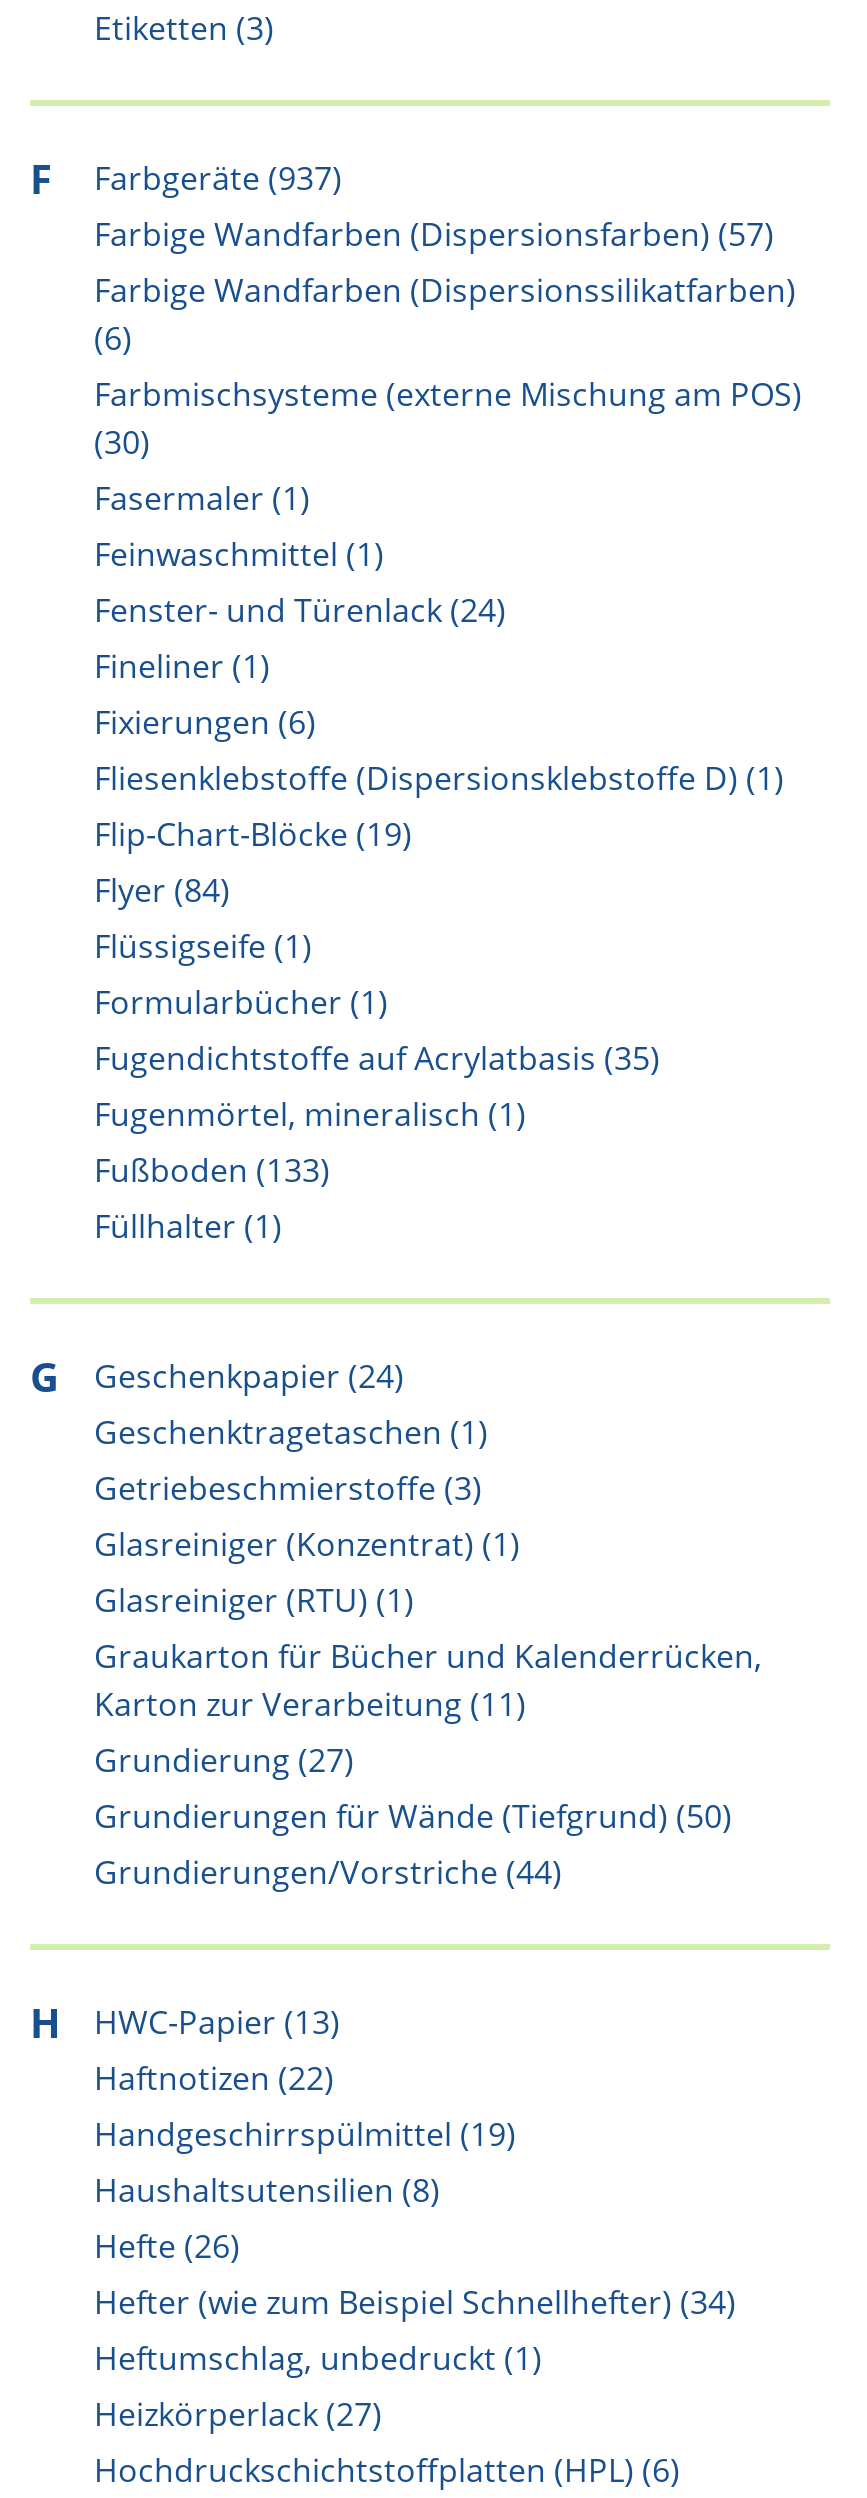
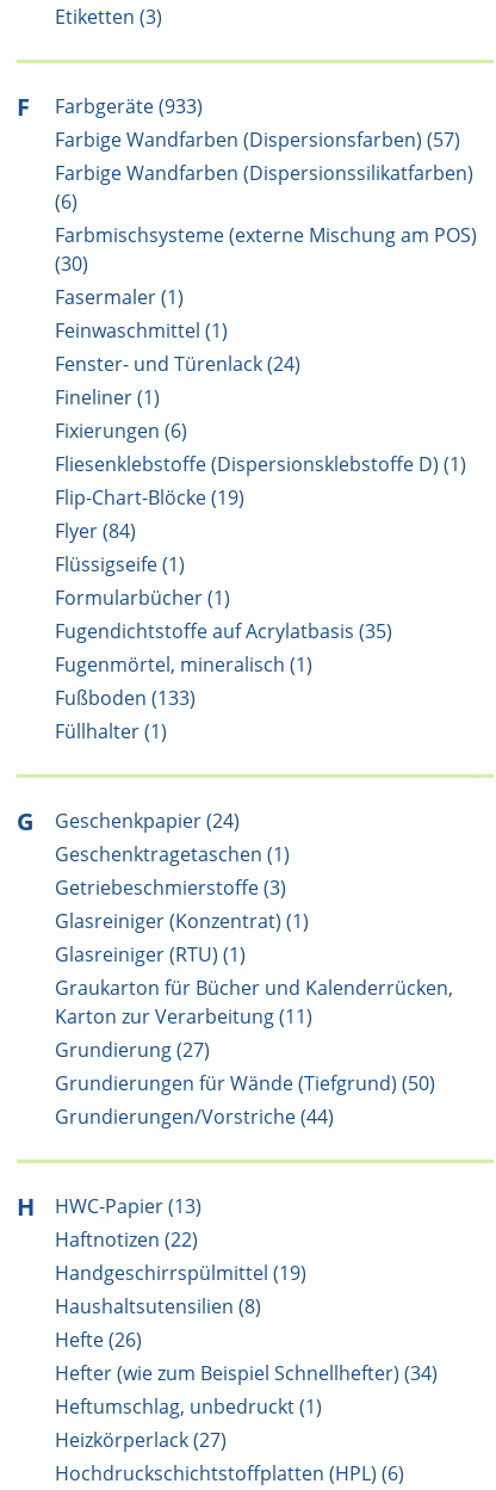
[30,152,342,206] F Farbgeräte (937) -> [17,91,203,123] F Farbgeräte (933)

